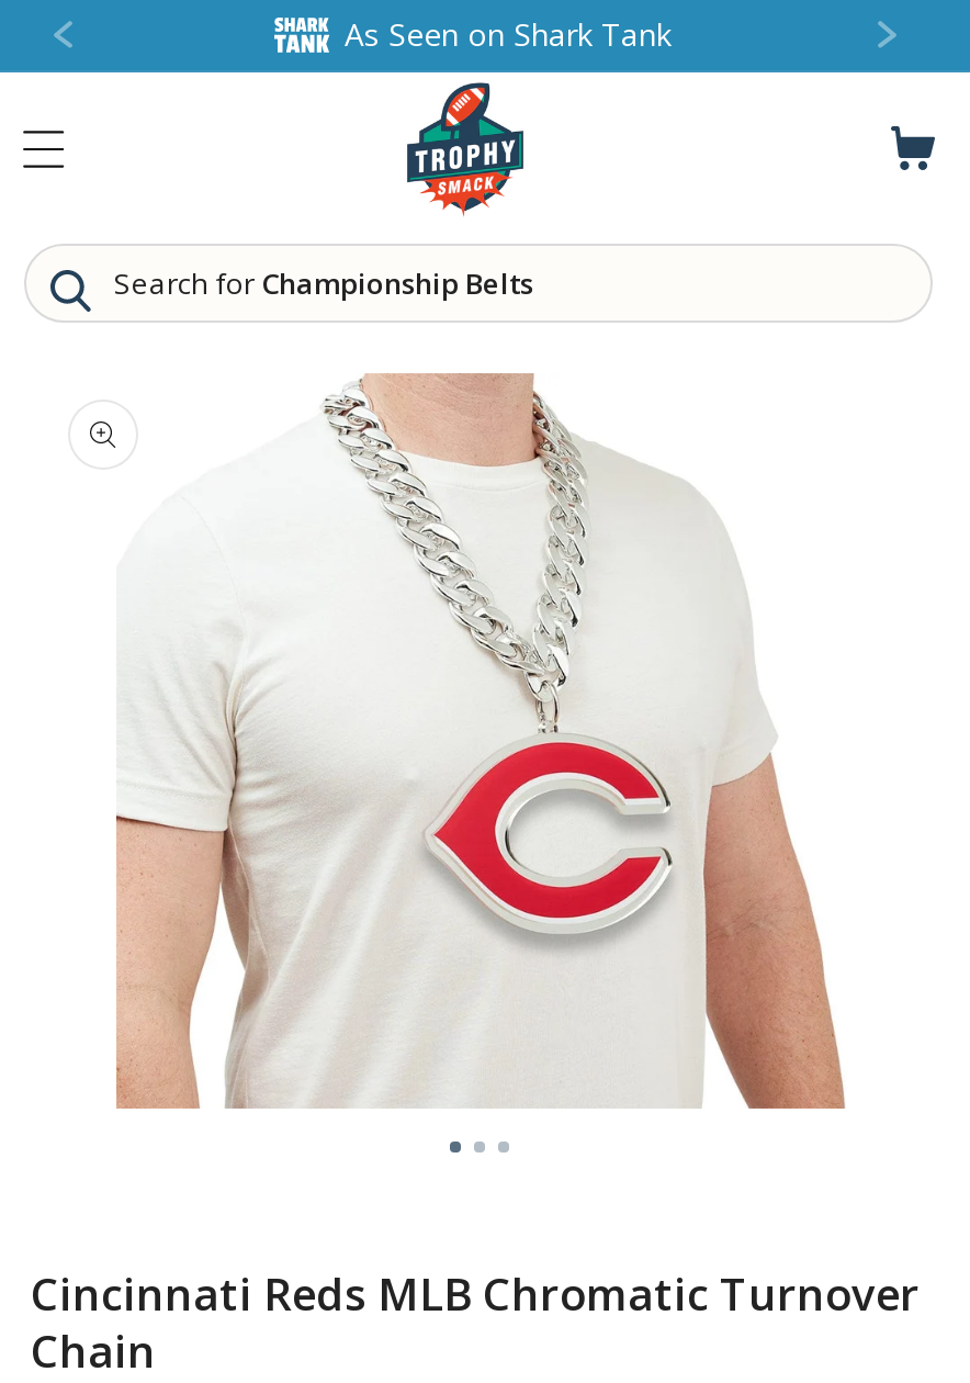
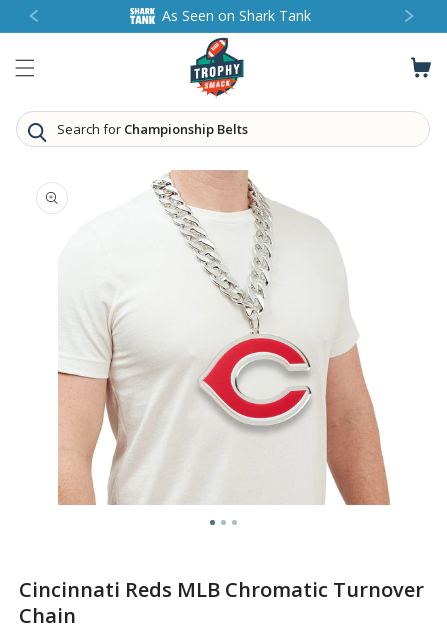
[114,265,384,304] Search for Champio -> [57,120,206,138] Search for Championshi

